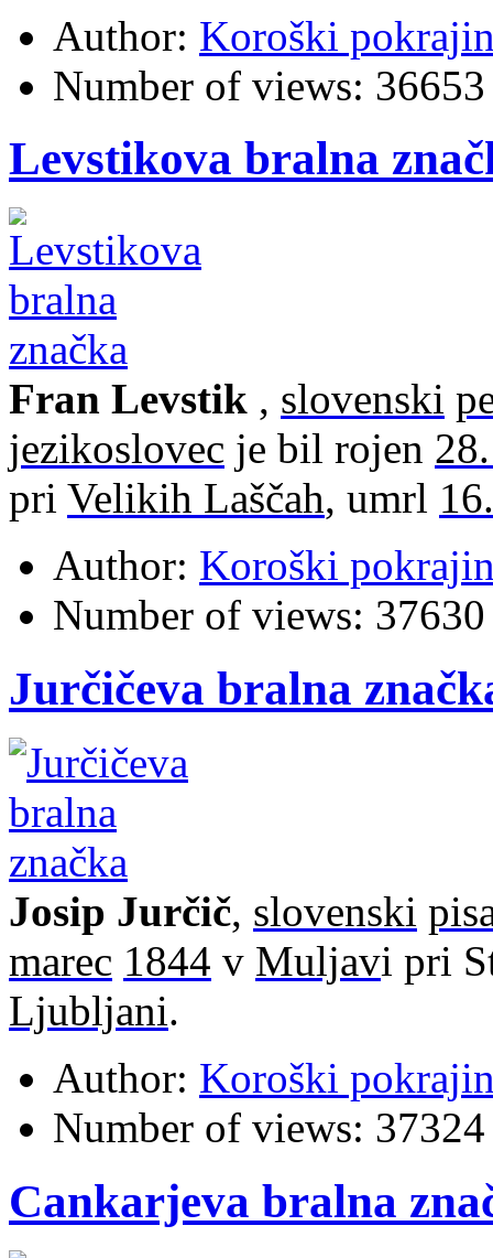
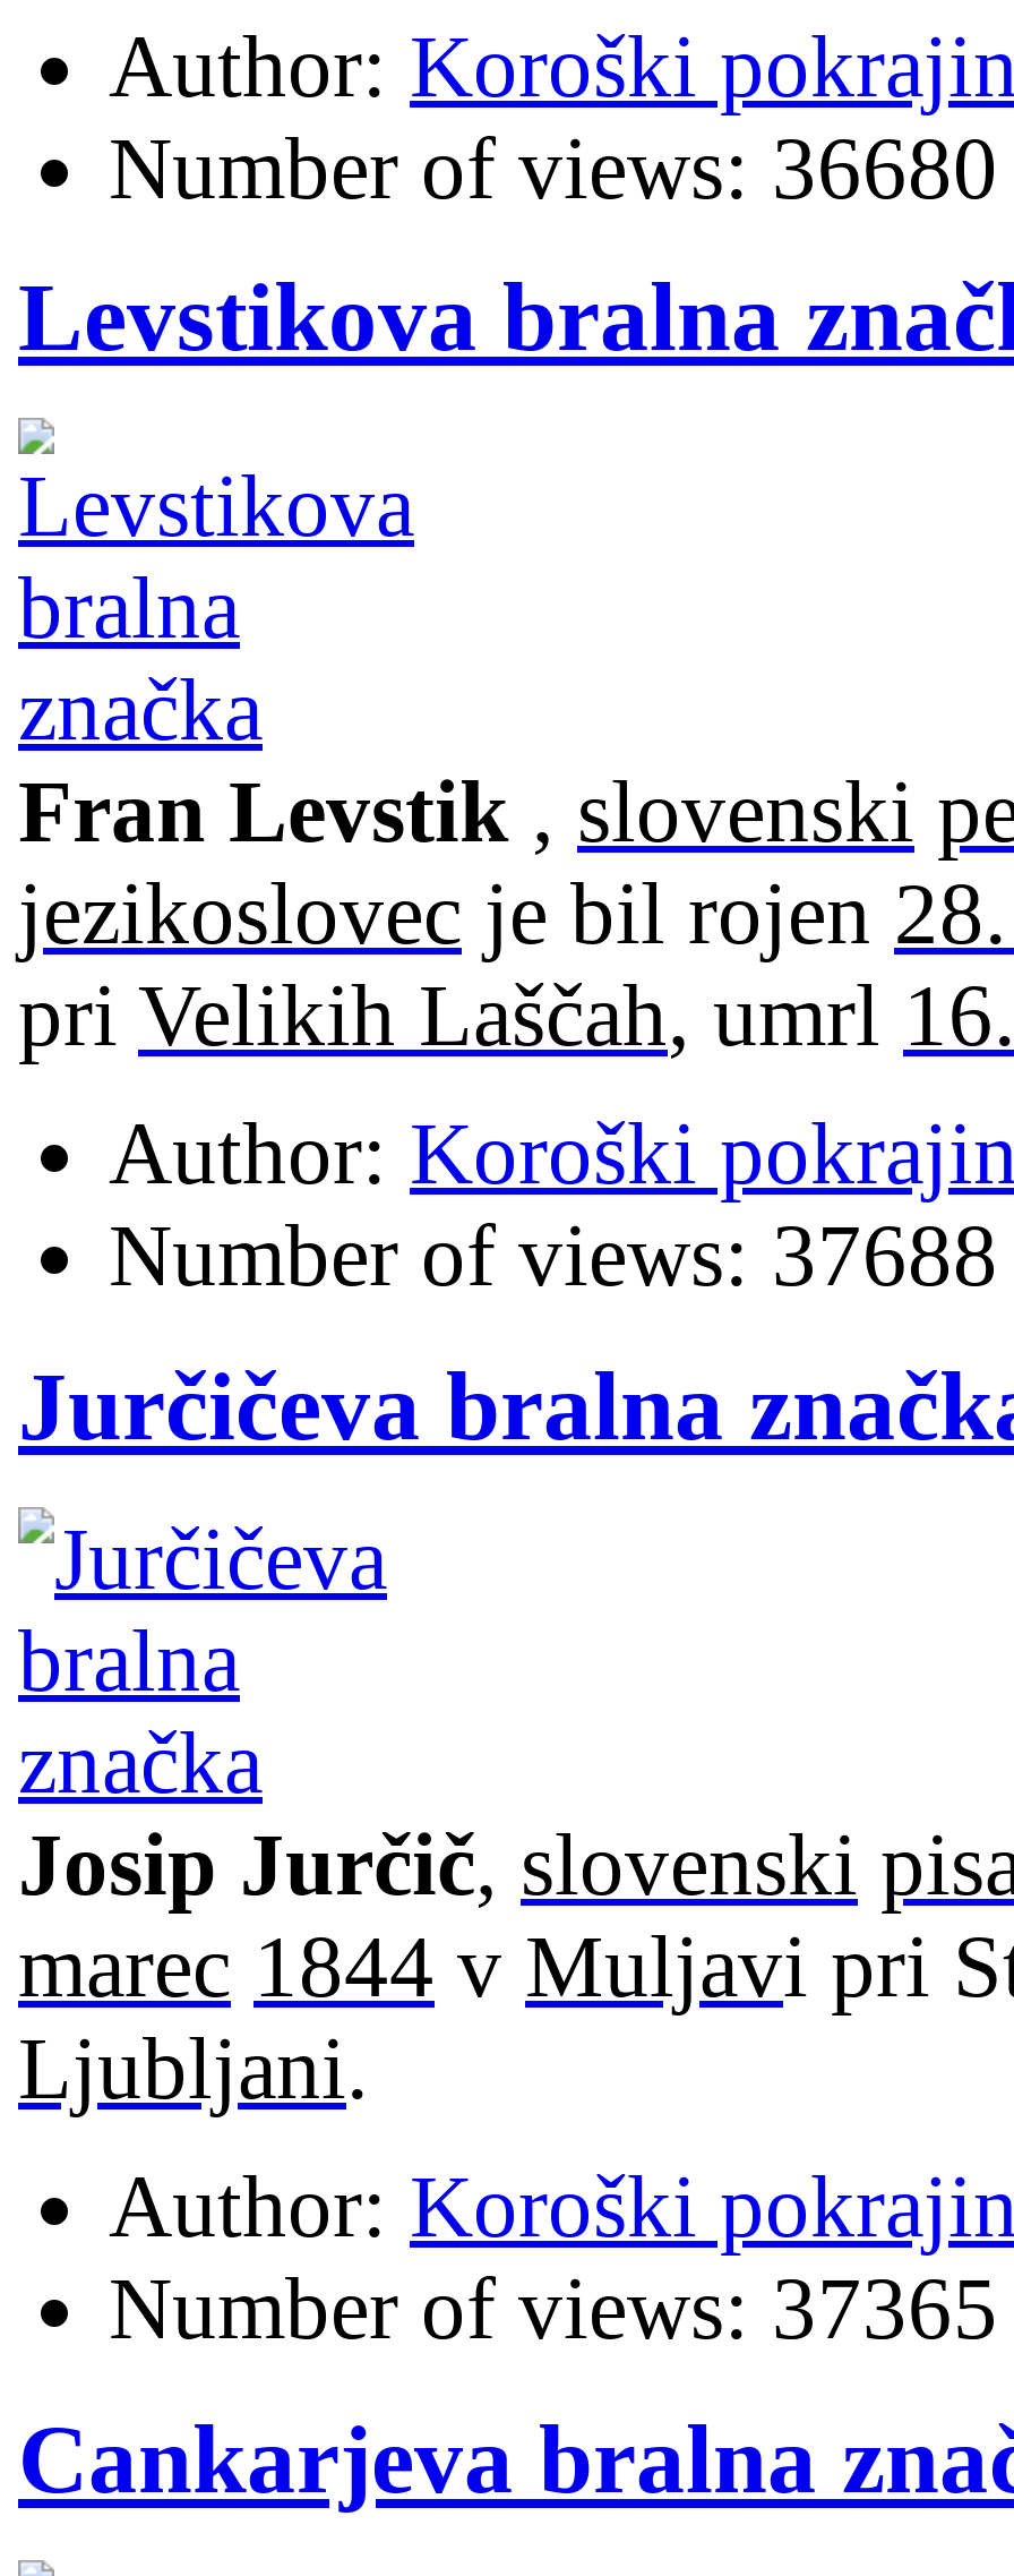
[53,61,485,109] Number of views: 36653 -> [109,118,998,215] Number of views: 36680
[53,591,485,639] Number of views: 37630 -> [109,1207,998,1304] Number of views: 37688
[53,1104,485,1151] Number of views: 37324 -> [109,2259,998,2357] Number of views: 37365

